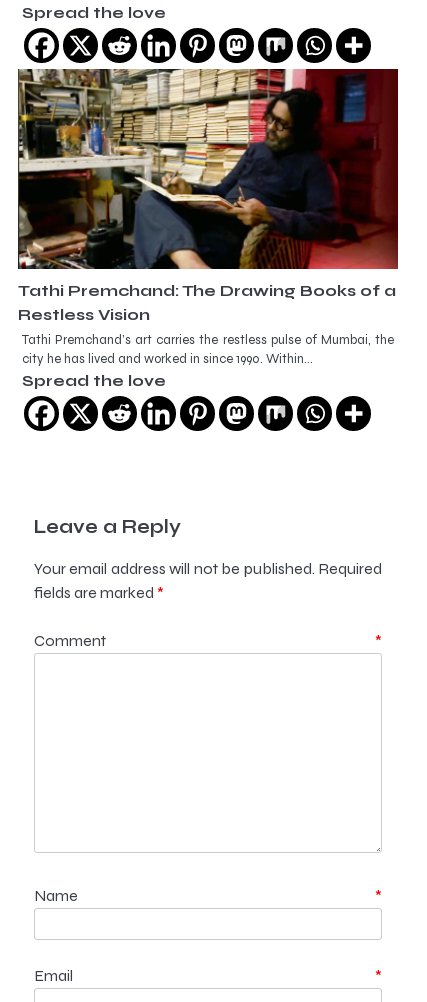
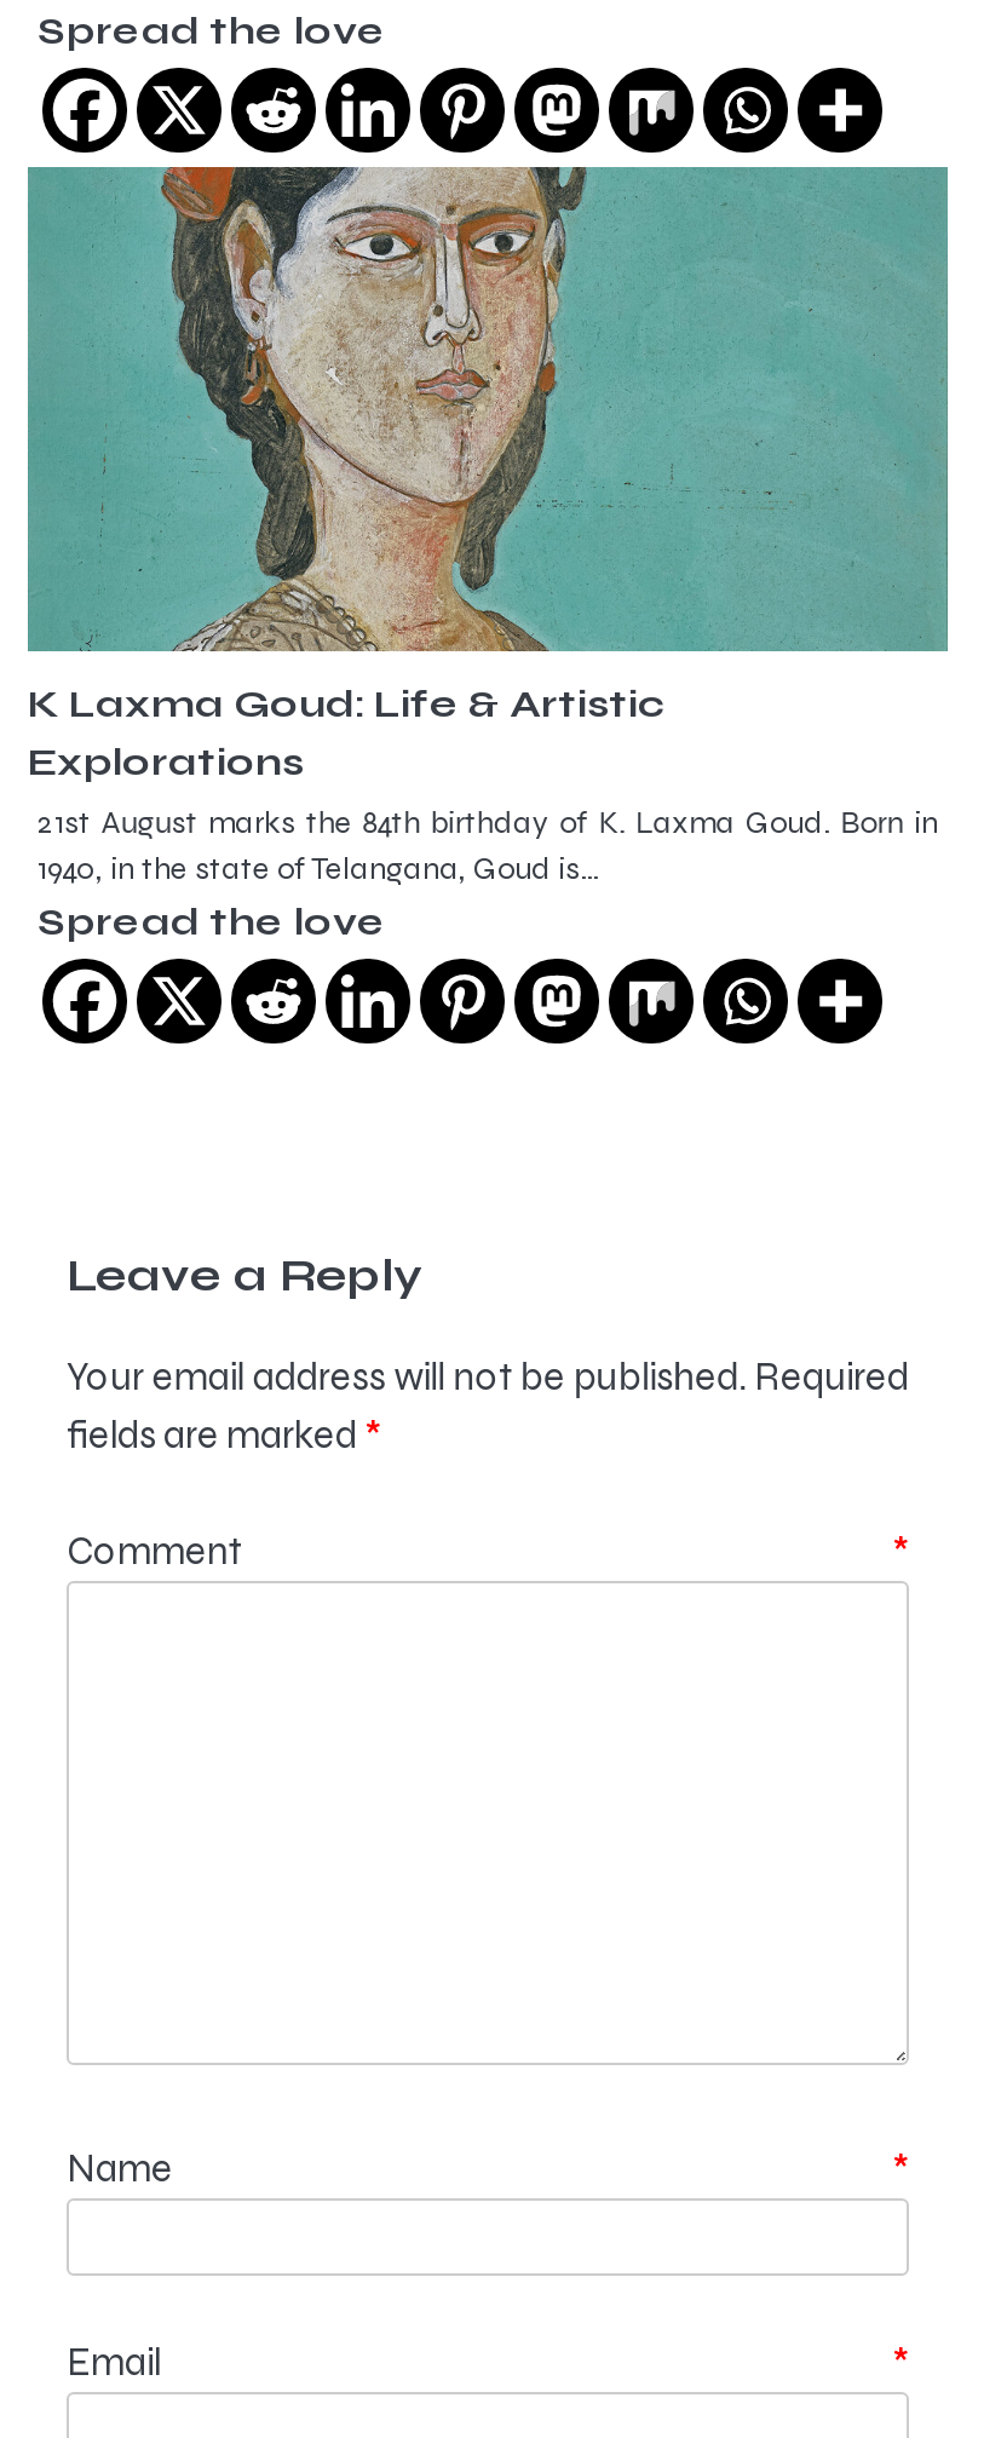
[17,68,399,367] [image] | Tathi Premchand: The Drawing Books of a | Restless Vision | Tathi Premchand’s art carries the restless pulse of Mumbai, the | city he has lived and worked in since 1990. Within… -> [25,165,950,888] [image] | K Laxma Goud: Life & Artistic | Explorations | 21st August marks the 84th birthday of K. Laxma Goud. Born in | 1940, in the state of Telangana, Goud is…

